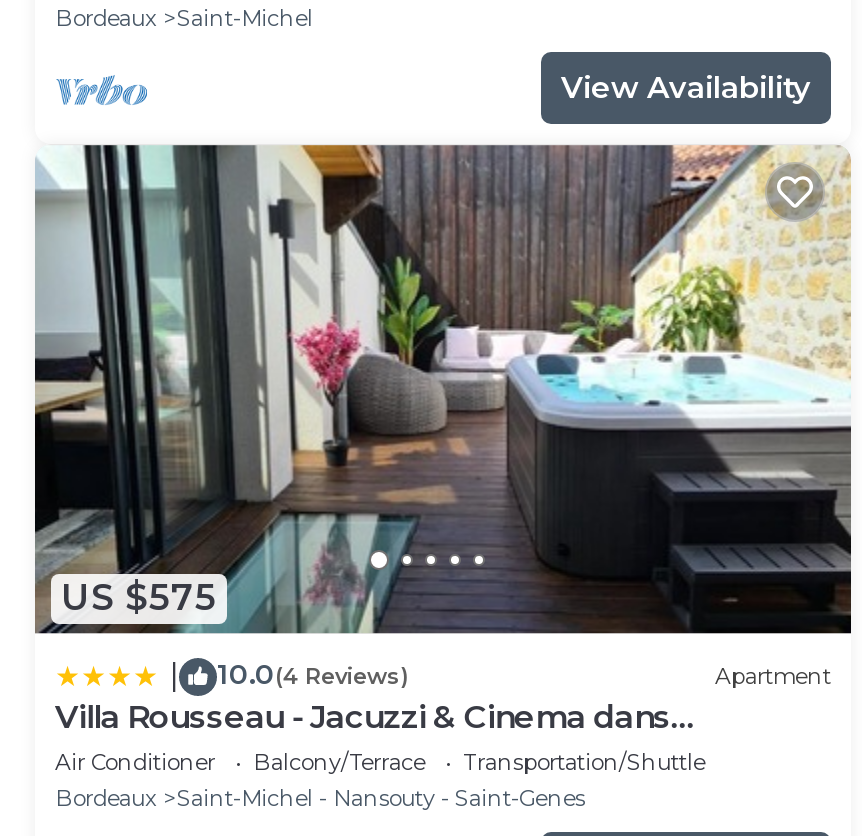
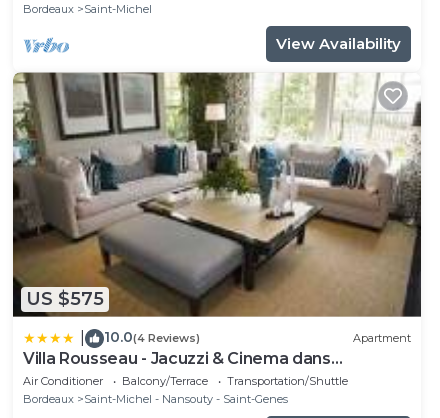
[33,144,853,636] [image] -> [12,71,422,317] [image]

